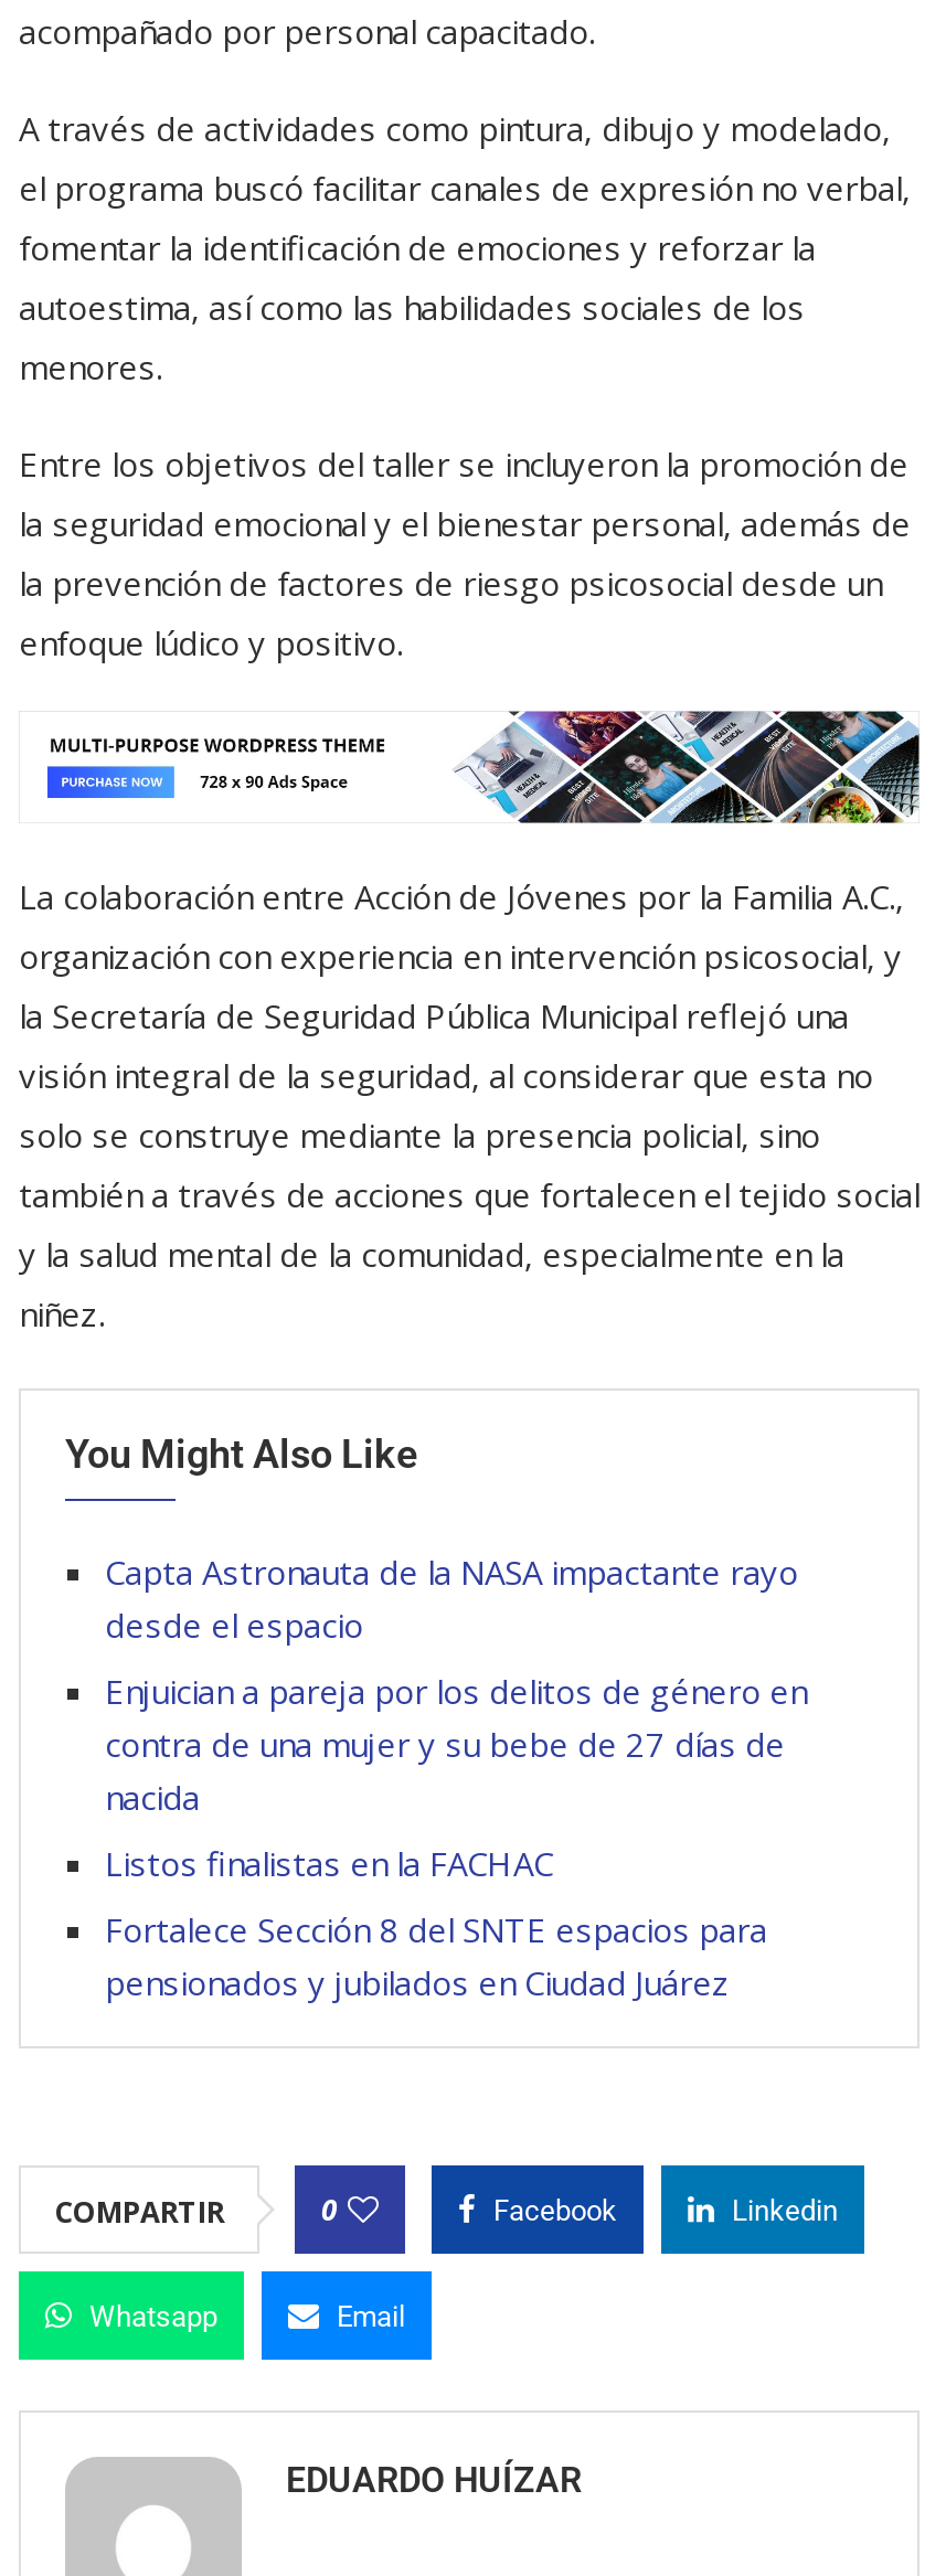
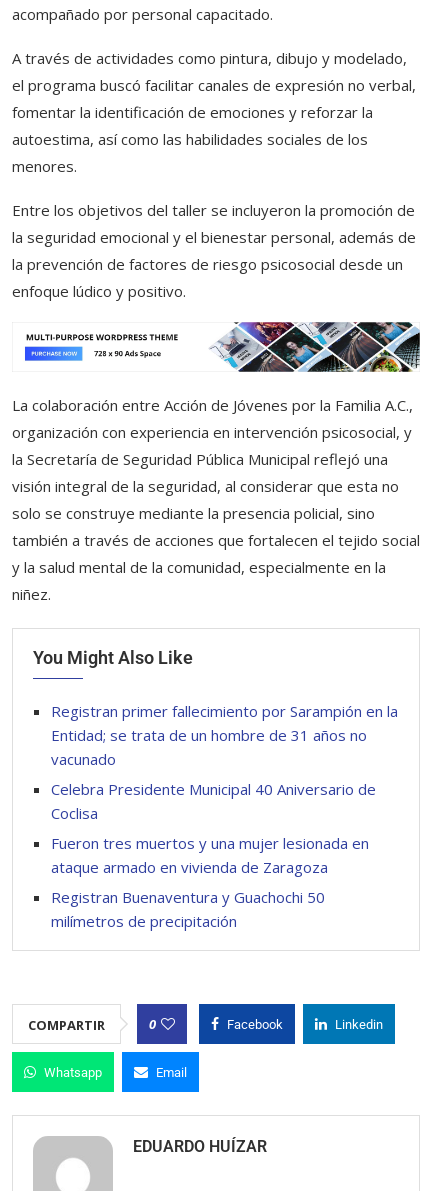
[105,1548,798,1645] Capta Astronauta de la NASA impactante rayo | desde el espacio -> [51,701,398,769] Registran primer fallecimiento por Sarampión en la | Entidad; se trata de un hombre de 31 años no | vacunado
[105,1667,807,1818] Enjuician a pareja por los delitos de género en | contra de una mujer y su bebe de 27 días de | nacida -> [51,779,376,823] Celebra Presidente Municipal 40 Aniversario de | Coclisa
[105,1840,553,1884] Listos finalistas en la FACHAC -> [51,833,369,877] Fueron tres muertos y una mujer lesionada en | ataque armado en vivienda de Zaragoza
[105,1906,767,2003] Fortalece Sección 8 del SNTE espacios para | pensionados y jubilados en Ciudad Juárez -> [51,887,325,931] Registran Buenaventura y Guachochi 50 | milímetros de precipitación

